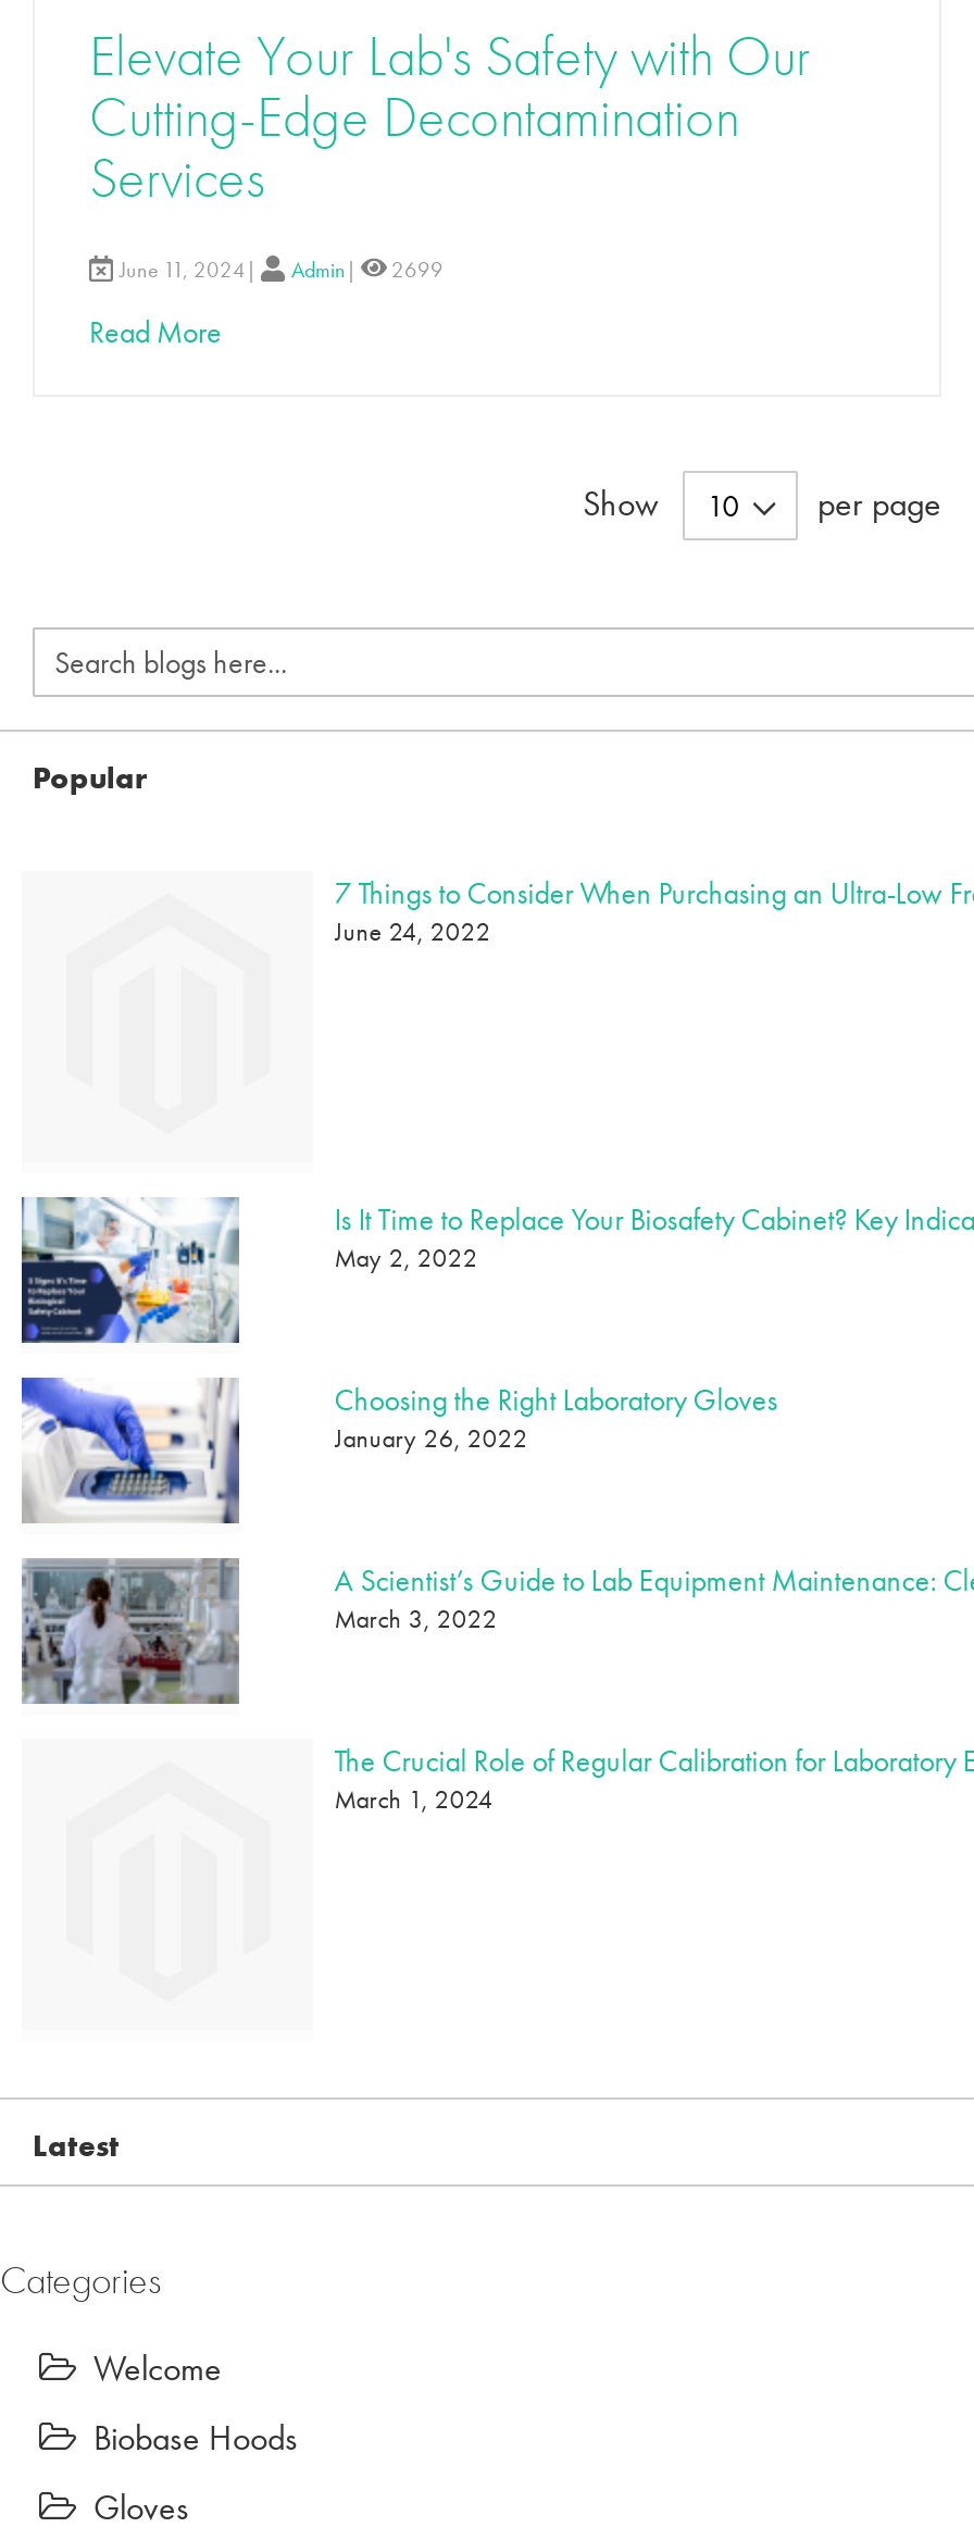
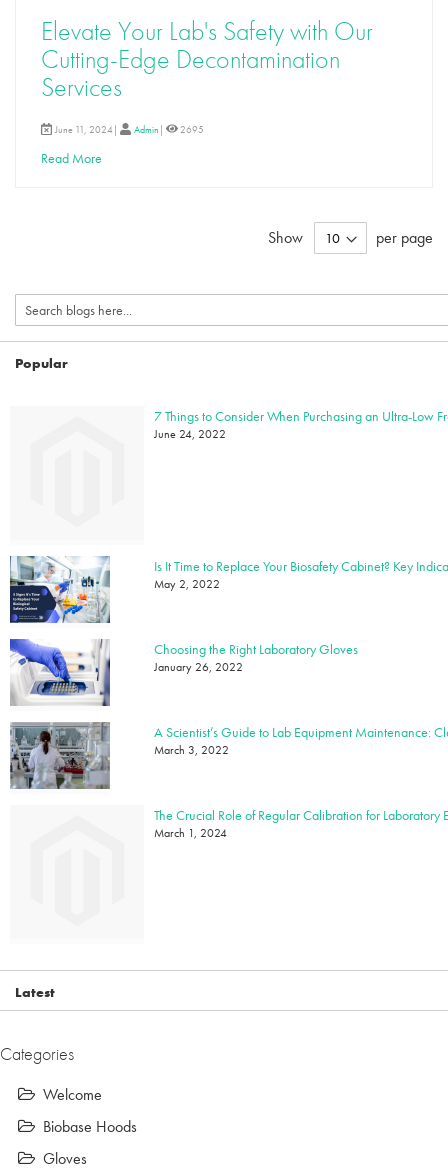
[387,256,444,285] 2699 -> [178,123,204,136] 2695

